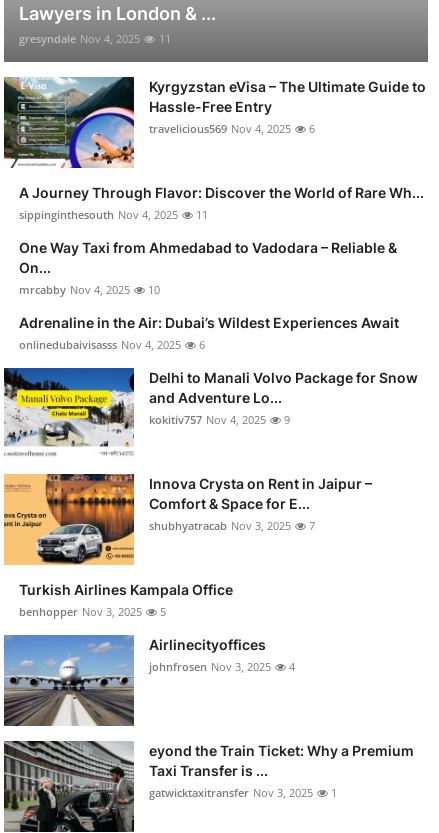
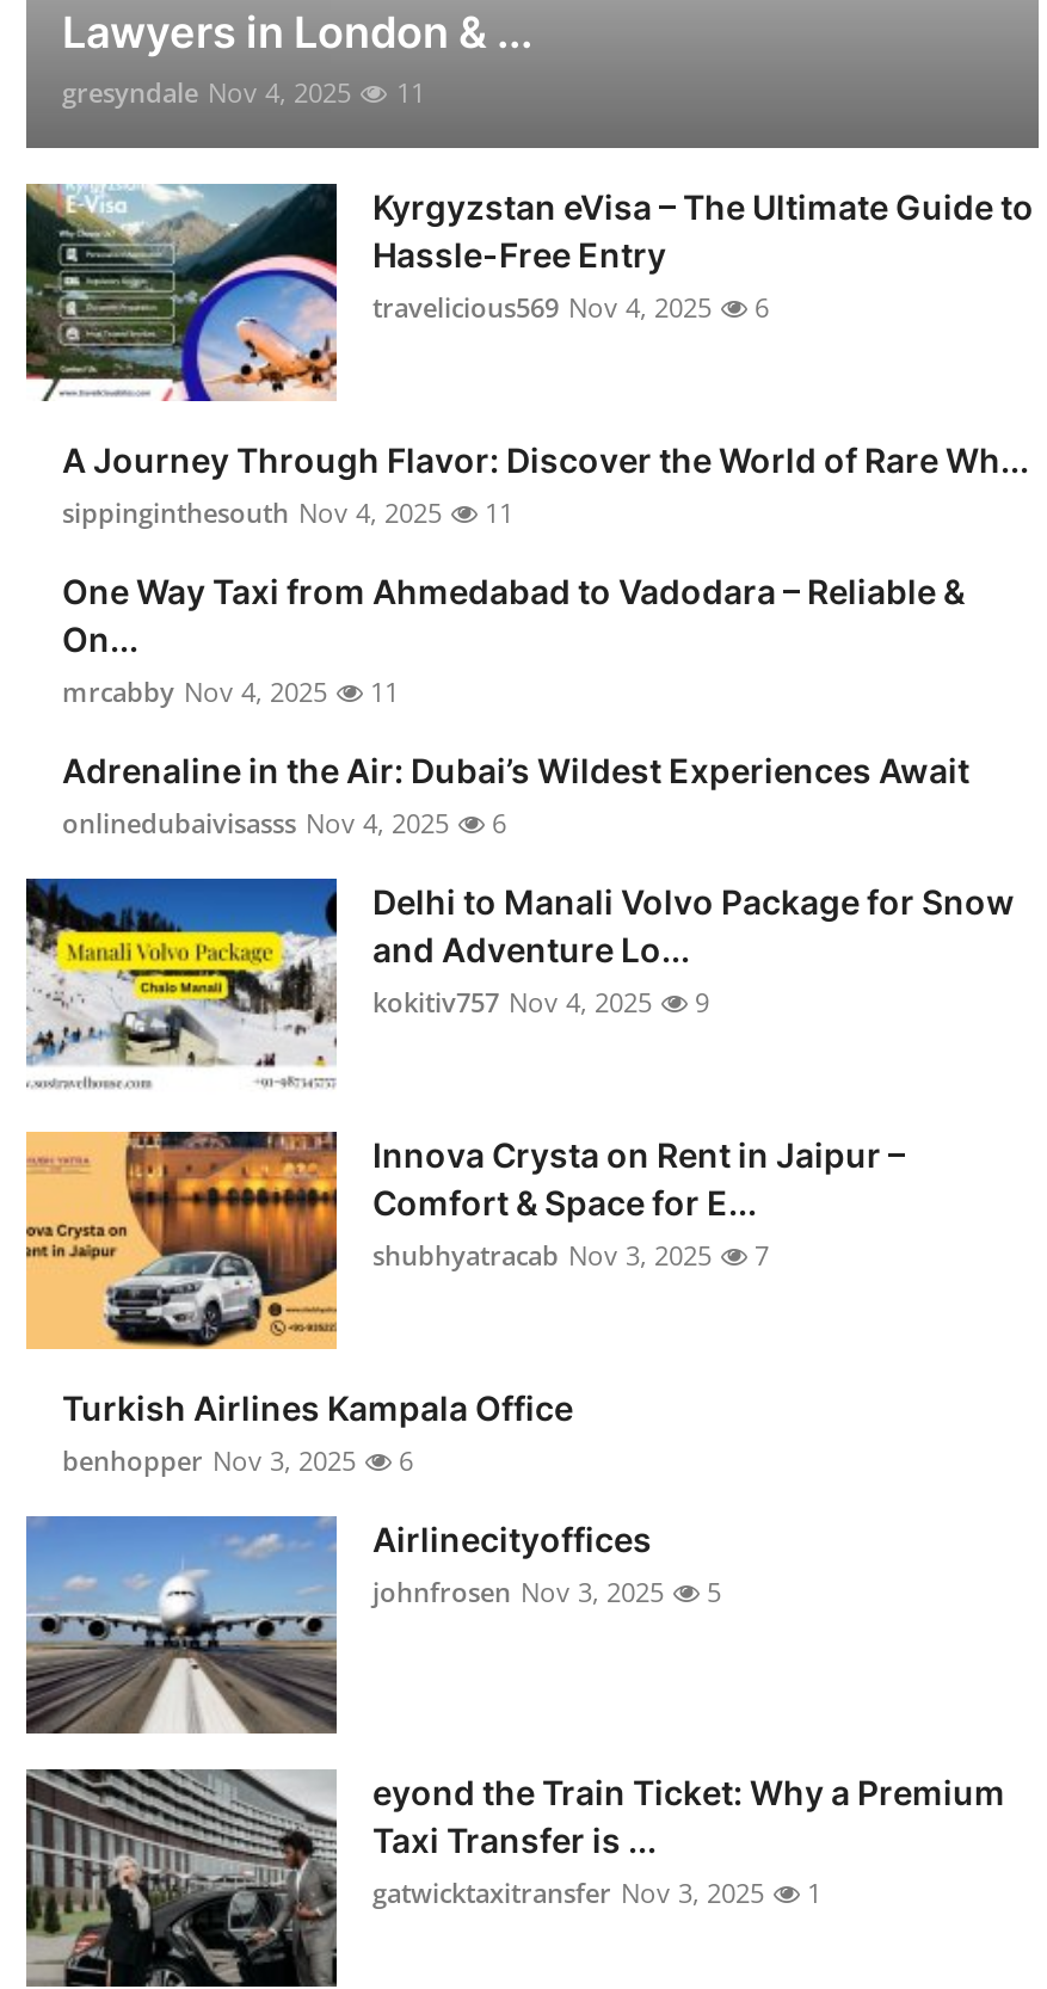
[19,282,160,297] mrcabby Nov 4, 2025 10 -> [62,674,399,710] mrcabby Nov 4, 2025 11
[19,604,166,619] benhopper Nov 3, 2025 5 -> [62,1443,413,1479] benhopper Nov 3, 2025 6
[149,659,295,674] johnfrosen Nov 3, 2025 4 -> [372,1574,721,1610] johnfrosen Nov 3, 2025 5

